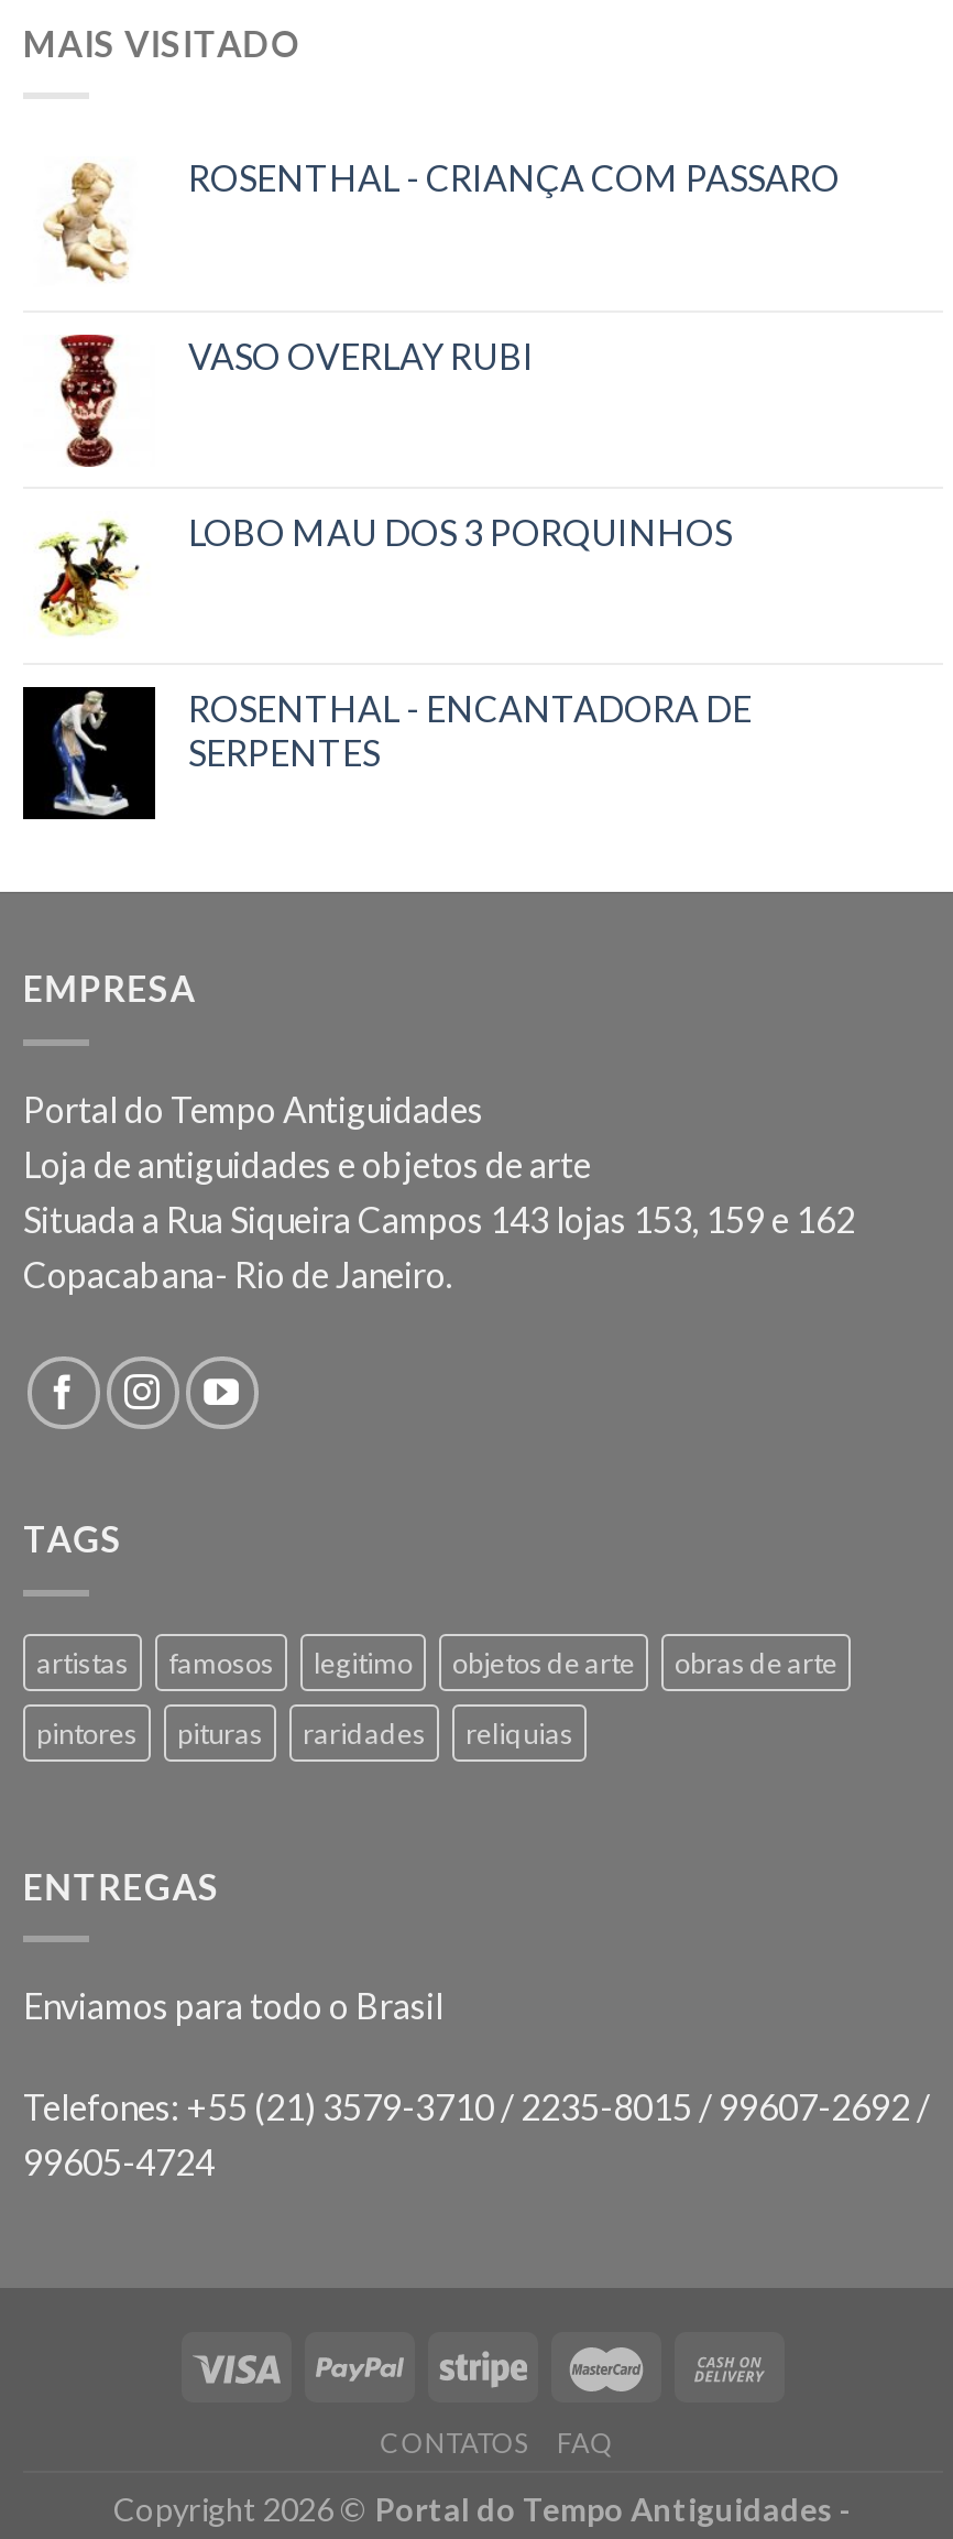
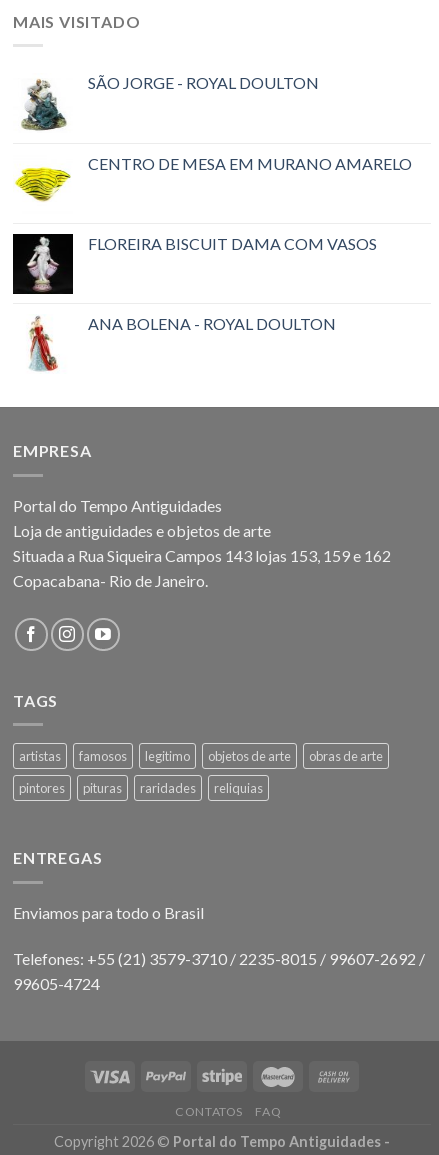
[43,157,840,282] [image] | ROSENTHAL - CRIANÇA COM PASSARO -> [21,73,319,131] [image] | SÃO JORGE - ROYAL DOULTON
[28,333,534,469] [image] | VASO OVERLAY RUBI -> [14,154,412,214] [image] | CENTRO DE MESA EM MURANO AMARELO
[23,511,732,643] [image] | LOBO MAU DOS 3 PORQUINHOS -> [12,233,377,295] [image] | FLOREIRA BISCUIT DAMA COM VASOS
[21,685,752,821] [image] | ROSENTHAL - ENCANTADORA DE | SERPENTES -> [13,314,336,374] [image] | ANA BOLENA - ROYAL DOULTON

